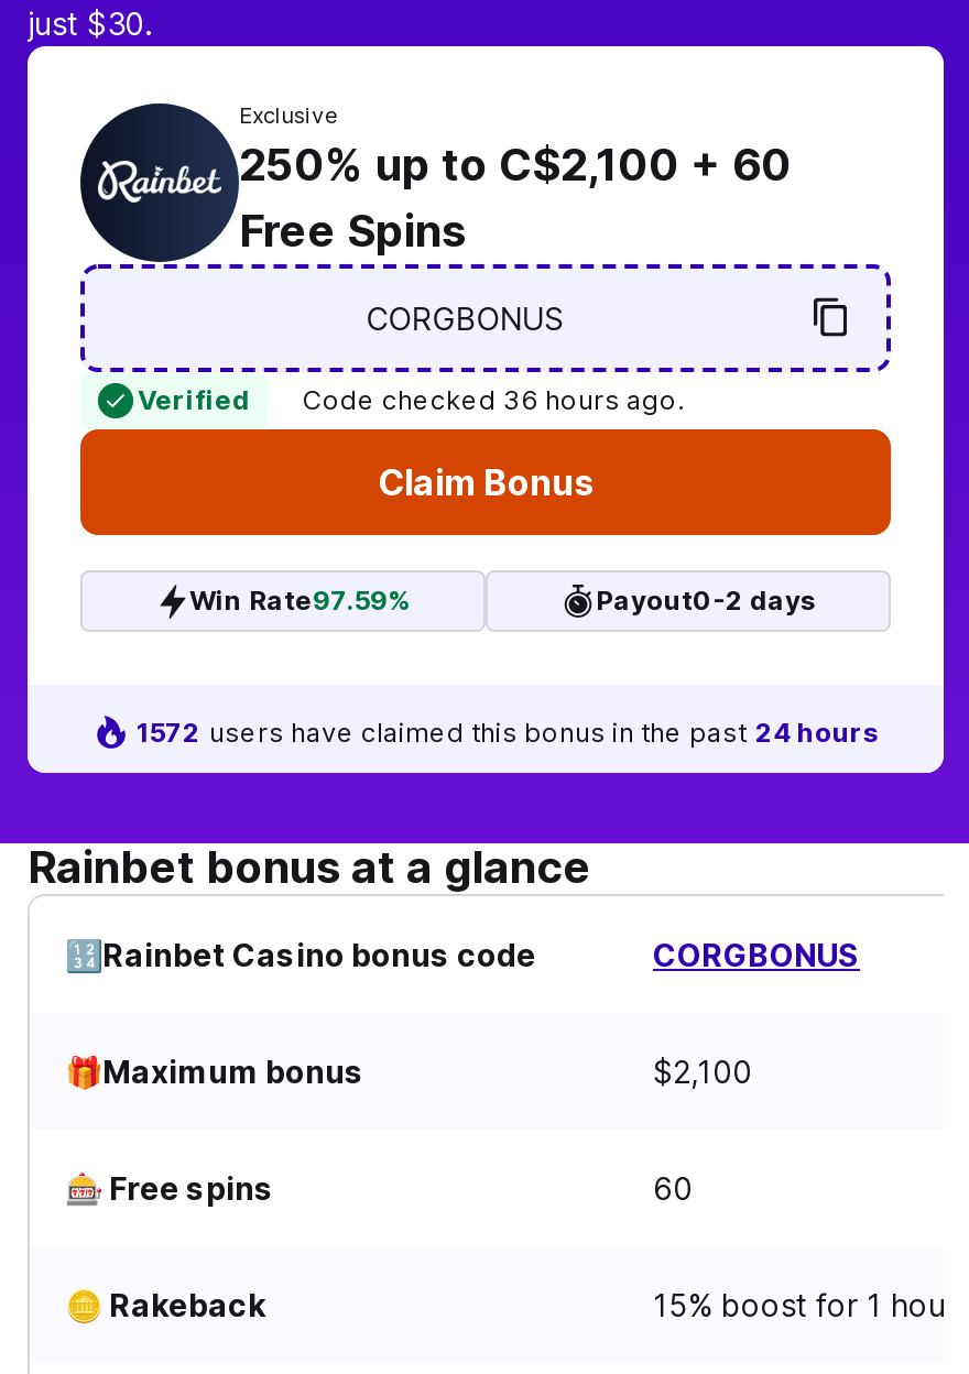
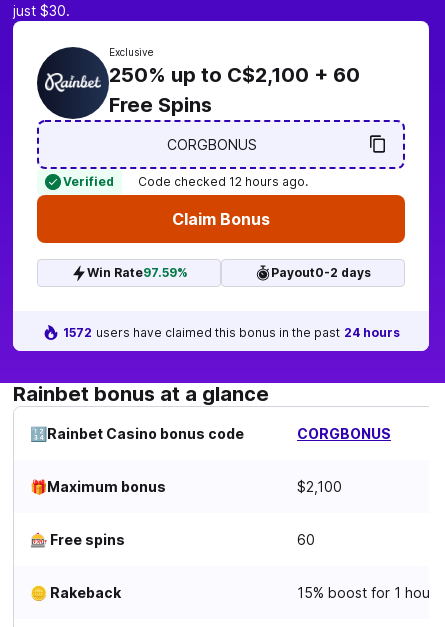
[303,383,684,416] Code checked 36 hours ago. -> [138,174,308,189] Code checked 12 hours ago.

